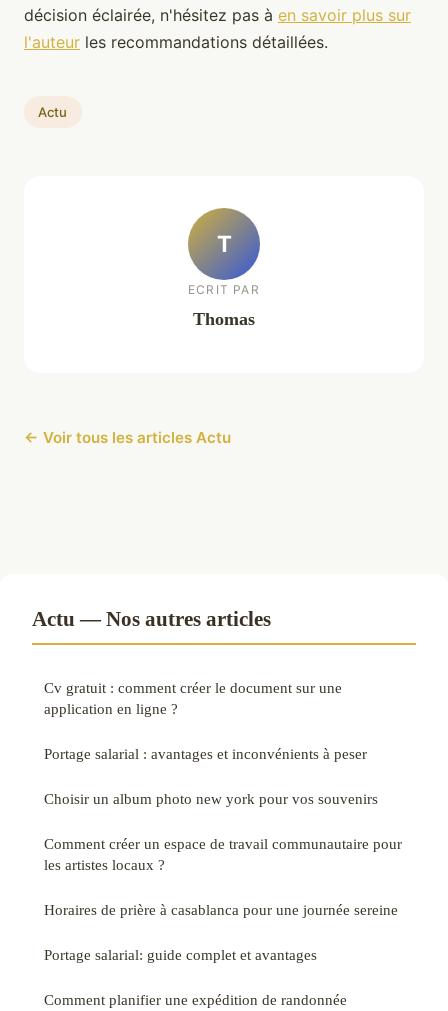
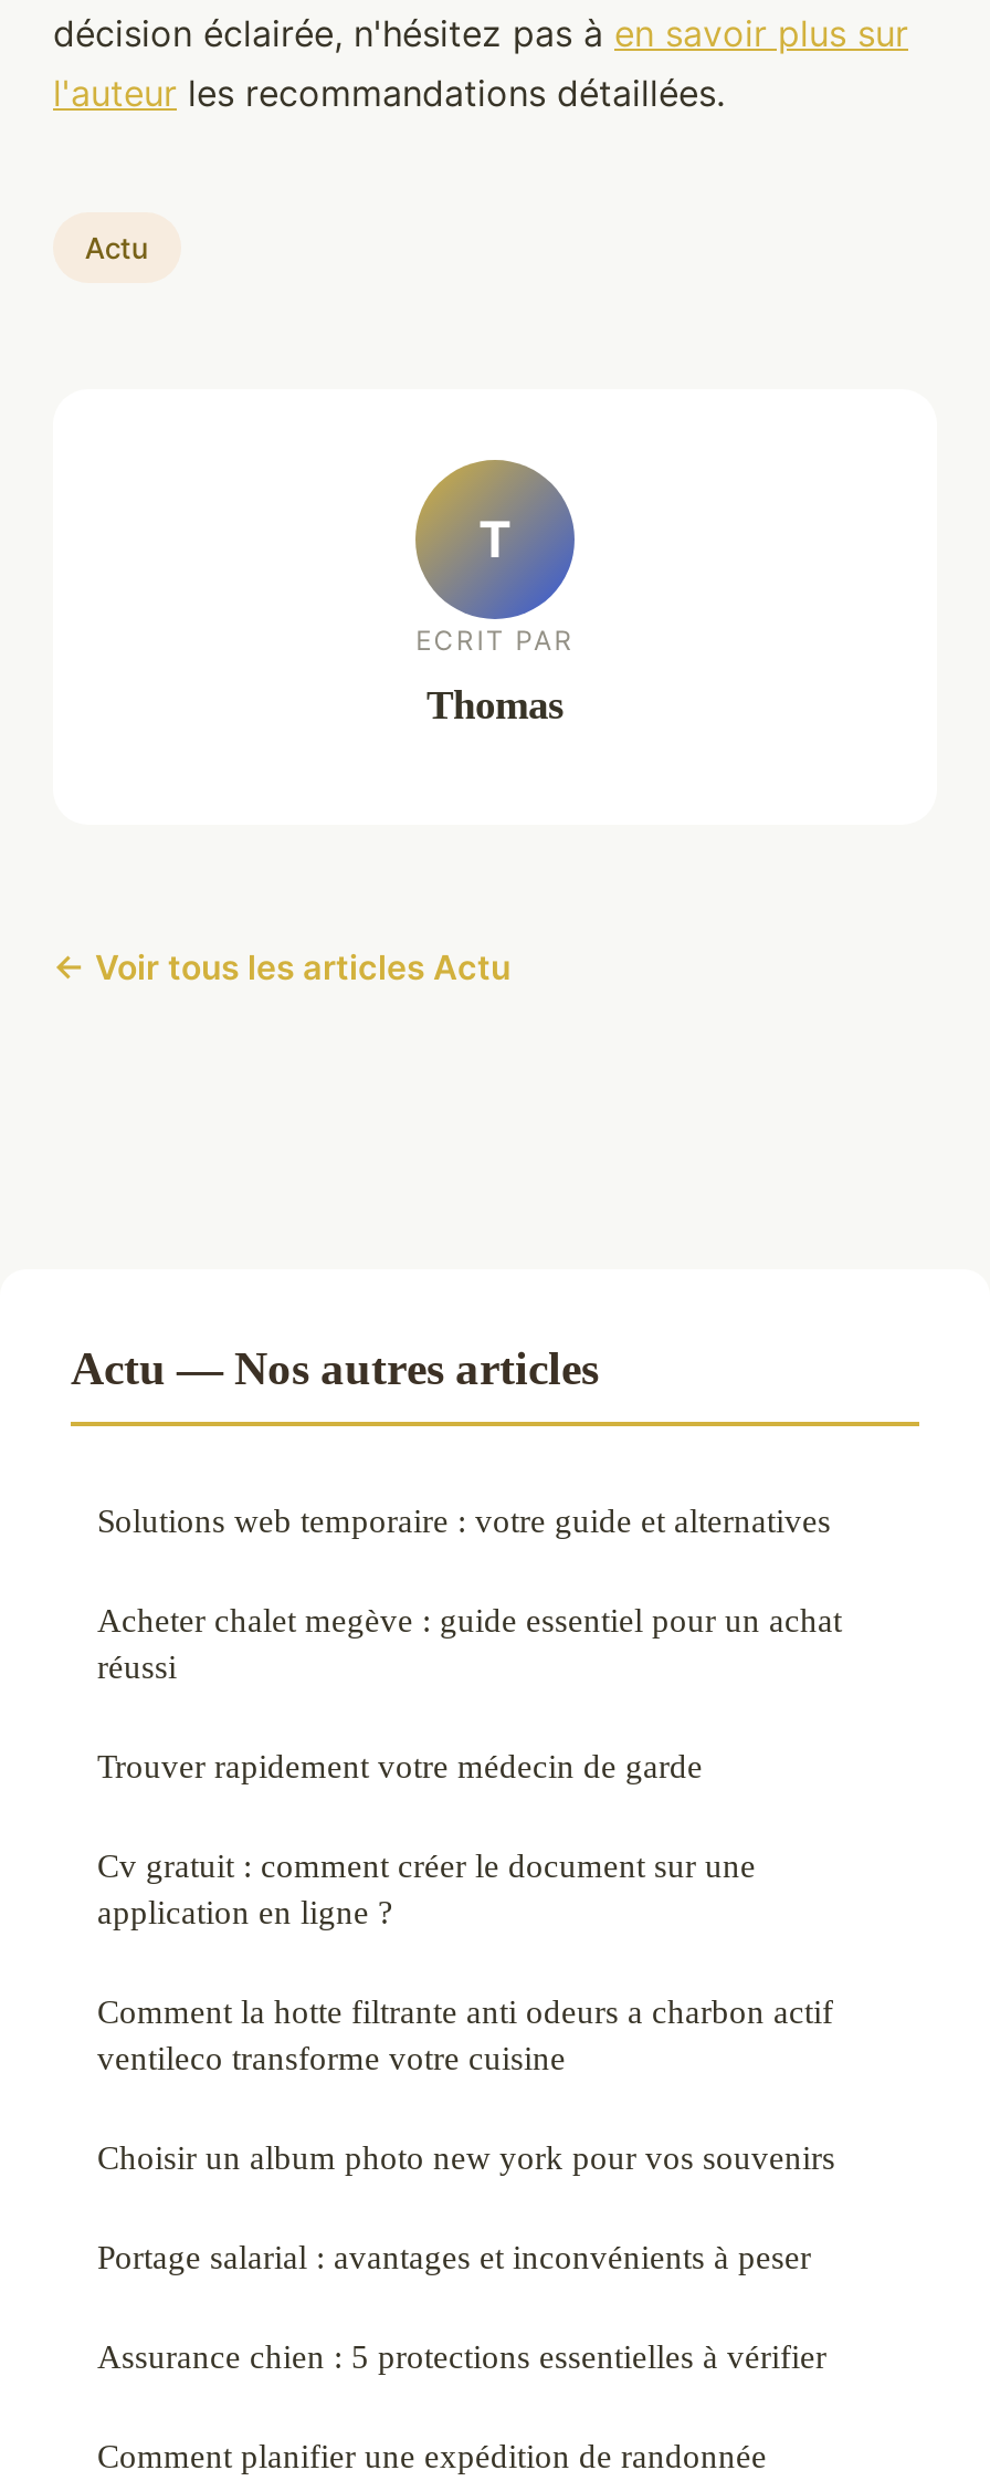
none -> [97,1503,842,1786] Solutions web temporaire : votre guide et alternatives | Acheter chalet megève : guide essentiel pour un achat | réussi | Trouver rapidement votre médecin de garde
moved [44,679,342,717] -> [97,1847,756,1932]: Cv gratuit : comment créer le document sur une | application en ligne ?
none -> [97,1993,833,2077] Comment la hotte filtrante anti odeurs a charbon actif | ventileco transforme votre cuisine
moved [44,745,367,762] -> [97,2239,811,2276]: Portage salarial : avantages et inconvénients à peser
moved [44,790,378,807] -> [97,2139,835,2177]: Choisir un album photo new york pour vos souvenirs
[44,835,402,963] Comment créer un espace de travail communautaire pour | les artistes locaux ? | Horaires de prière à casablanca pour une journée sereine | Portage salarial: guide complet et avantages -> [97,2338,826,2376] Assurance chien : 5 protections essentielles à vérifier

